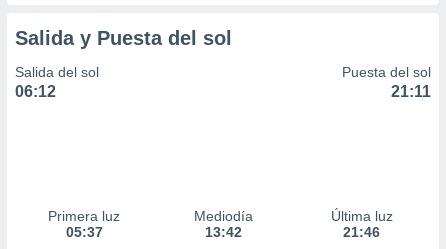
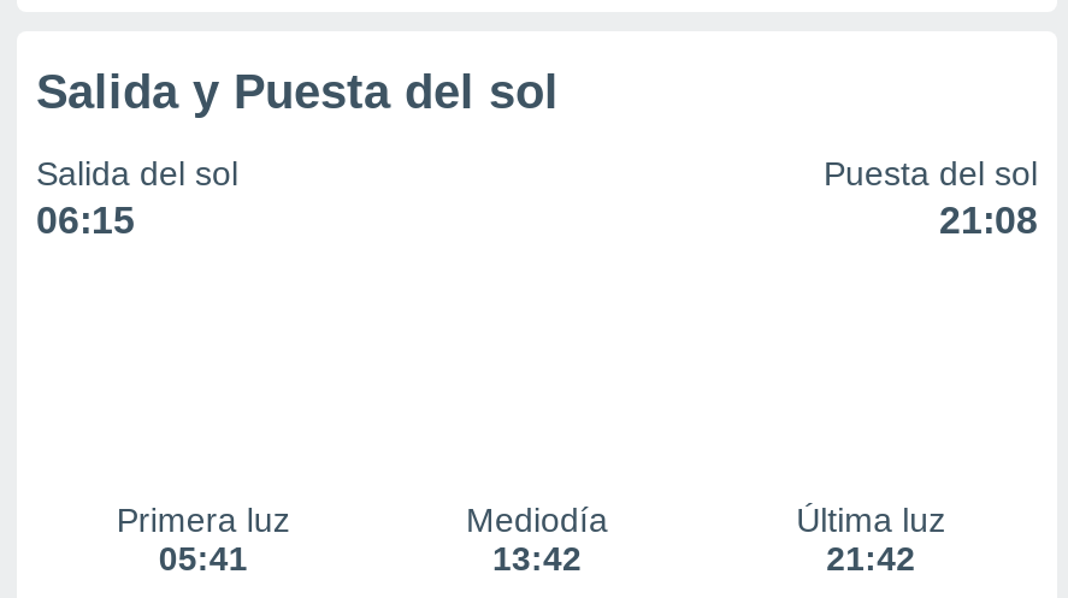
[15,83,56,100] 06:12 -> [36,200,135,241] 06:15
[391,83,431,100] 21:11 -> [939,200,1038,241] 21:08
[66,224,103,240] 05:37 -> [158,539,248,578] 05:41
[343,224,380,240] 21:46 -> [826,539,916,578] 21:42

